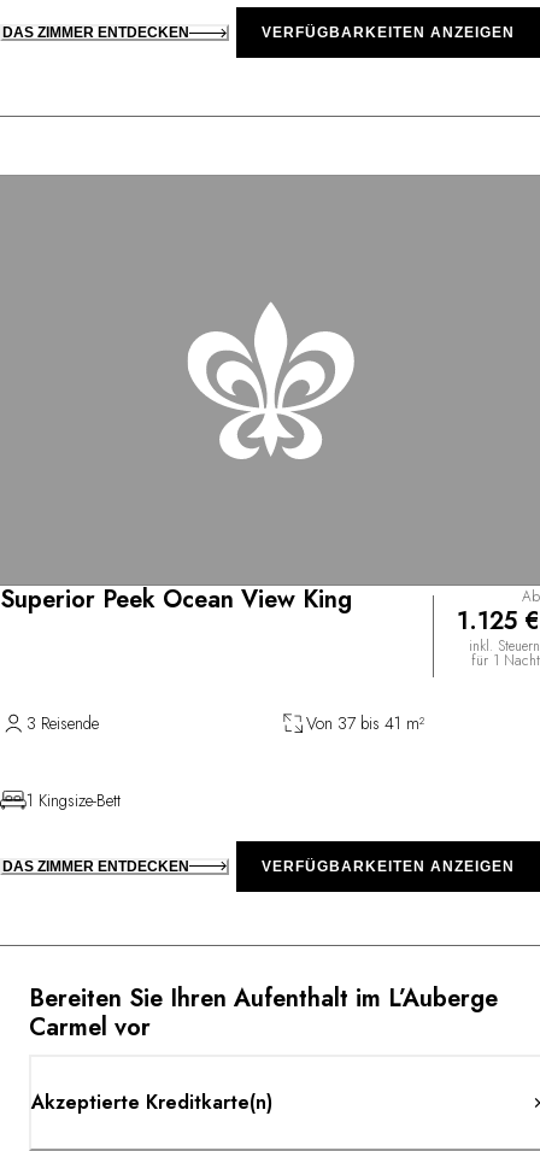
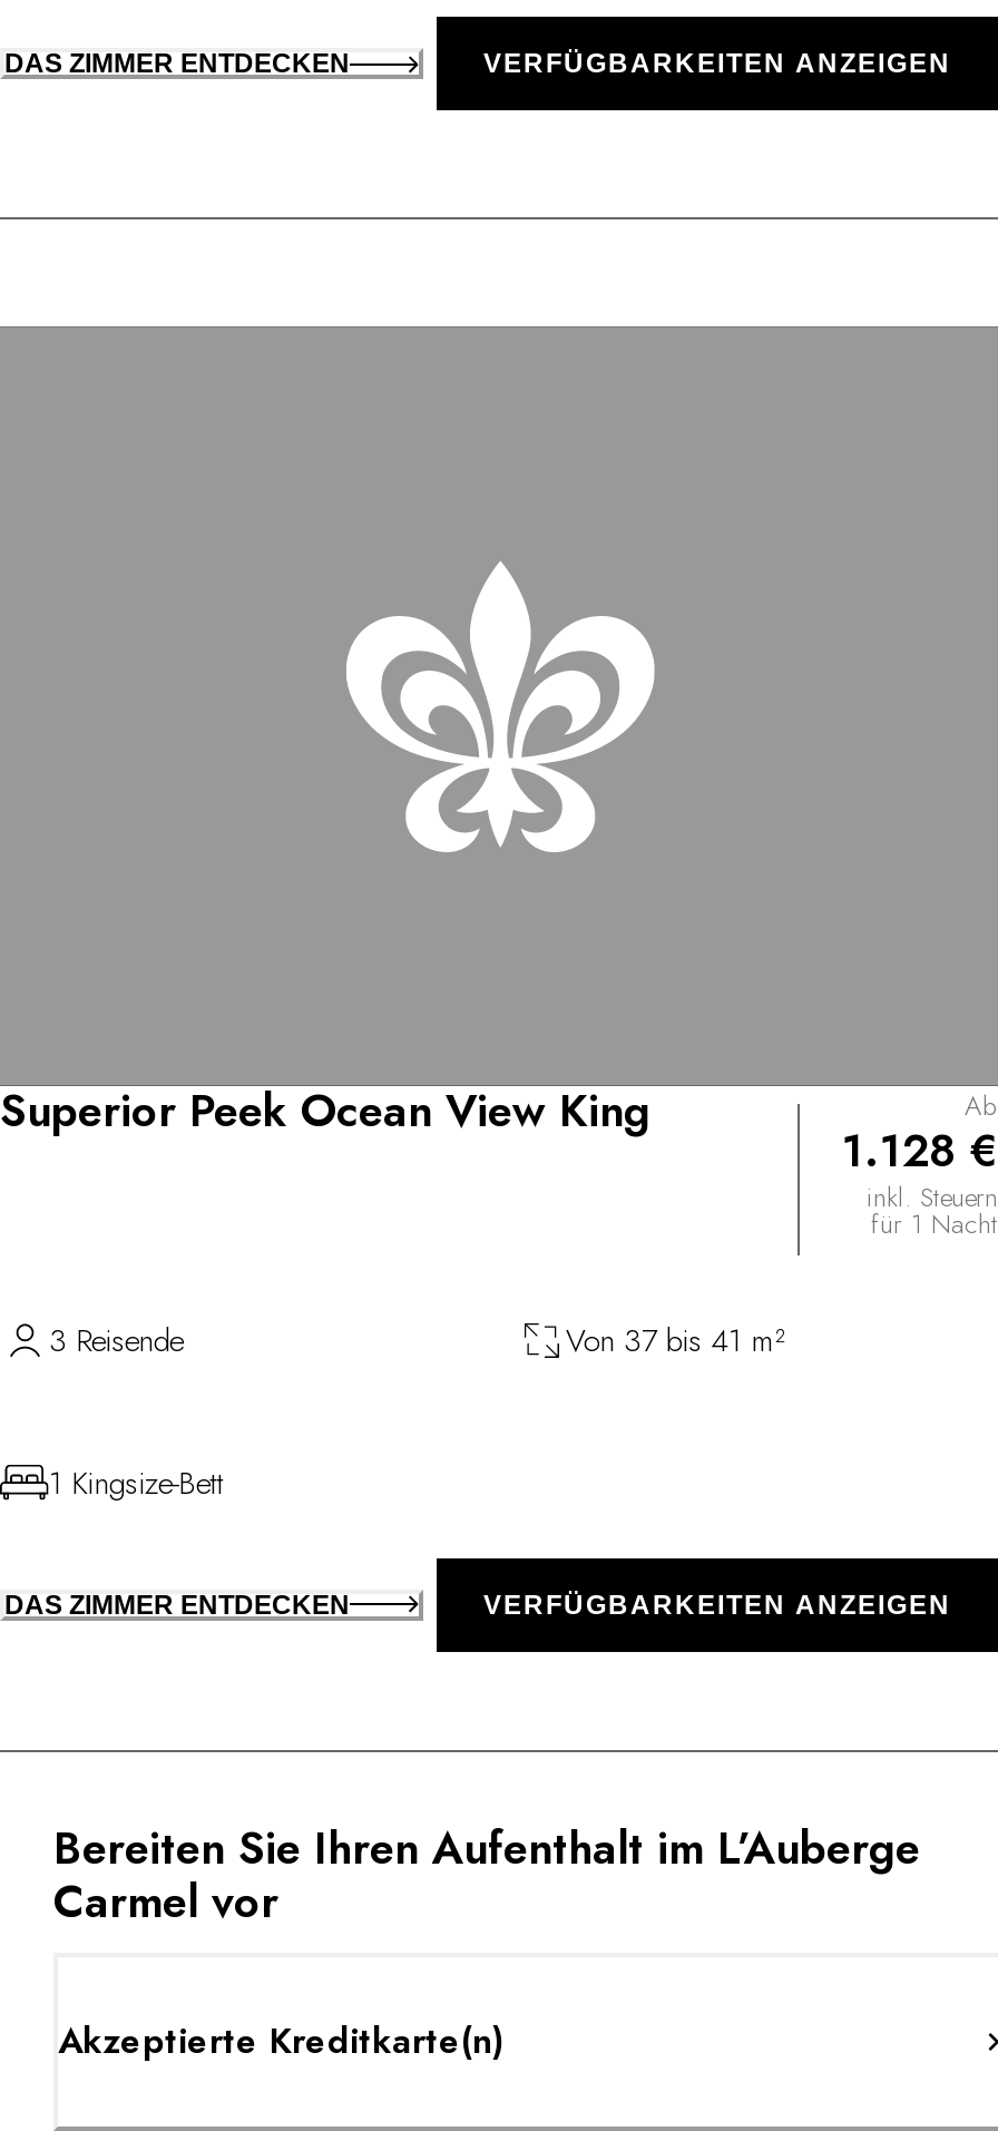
[457,604,540,639] 1.125 € -> [842,1119,998,1184] 1.128 €

